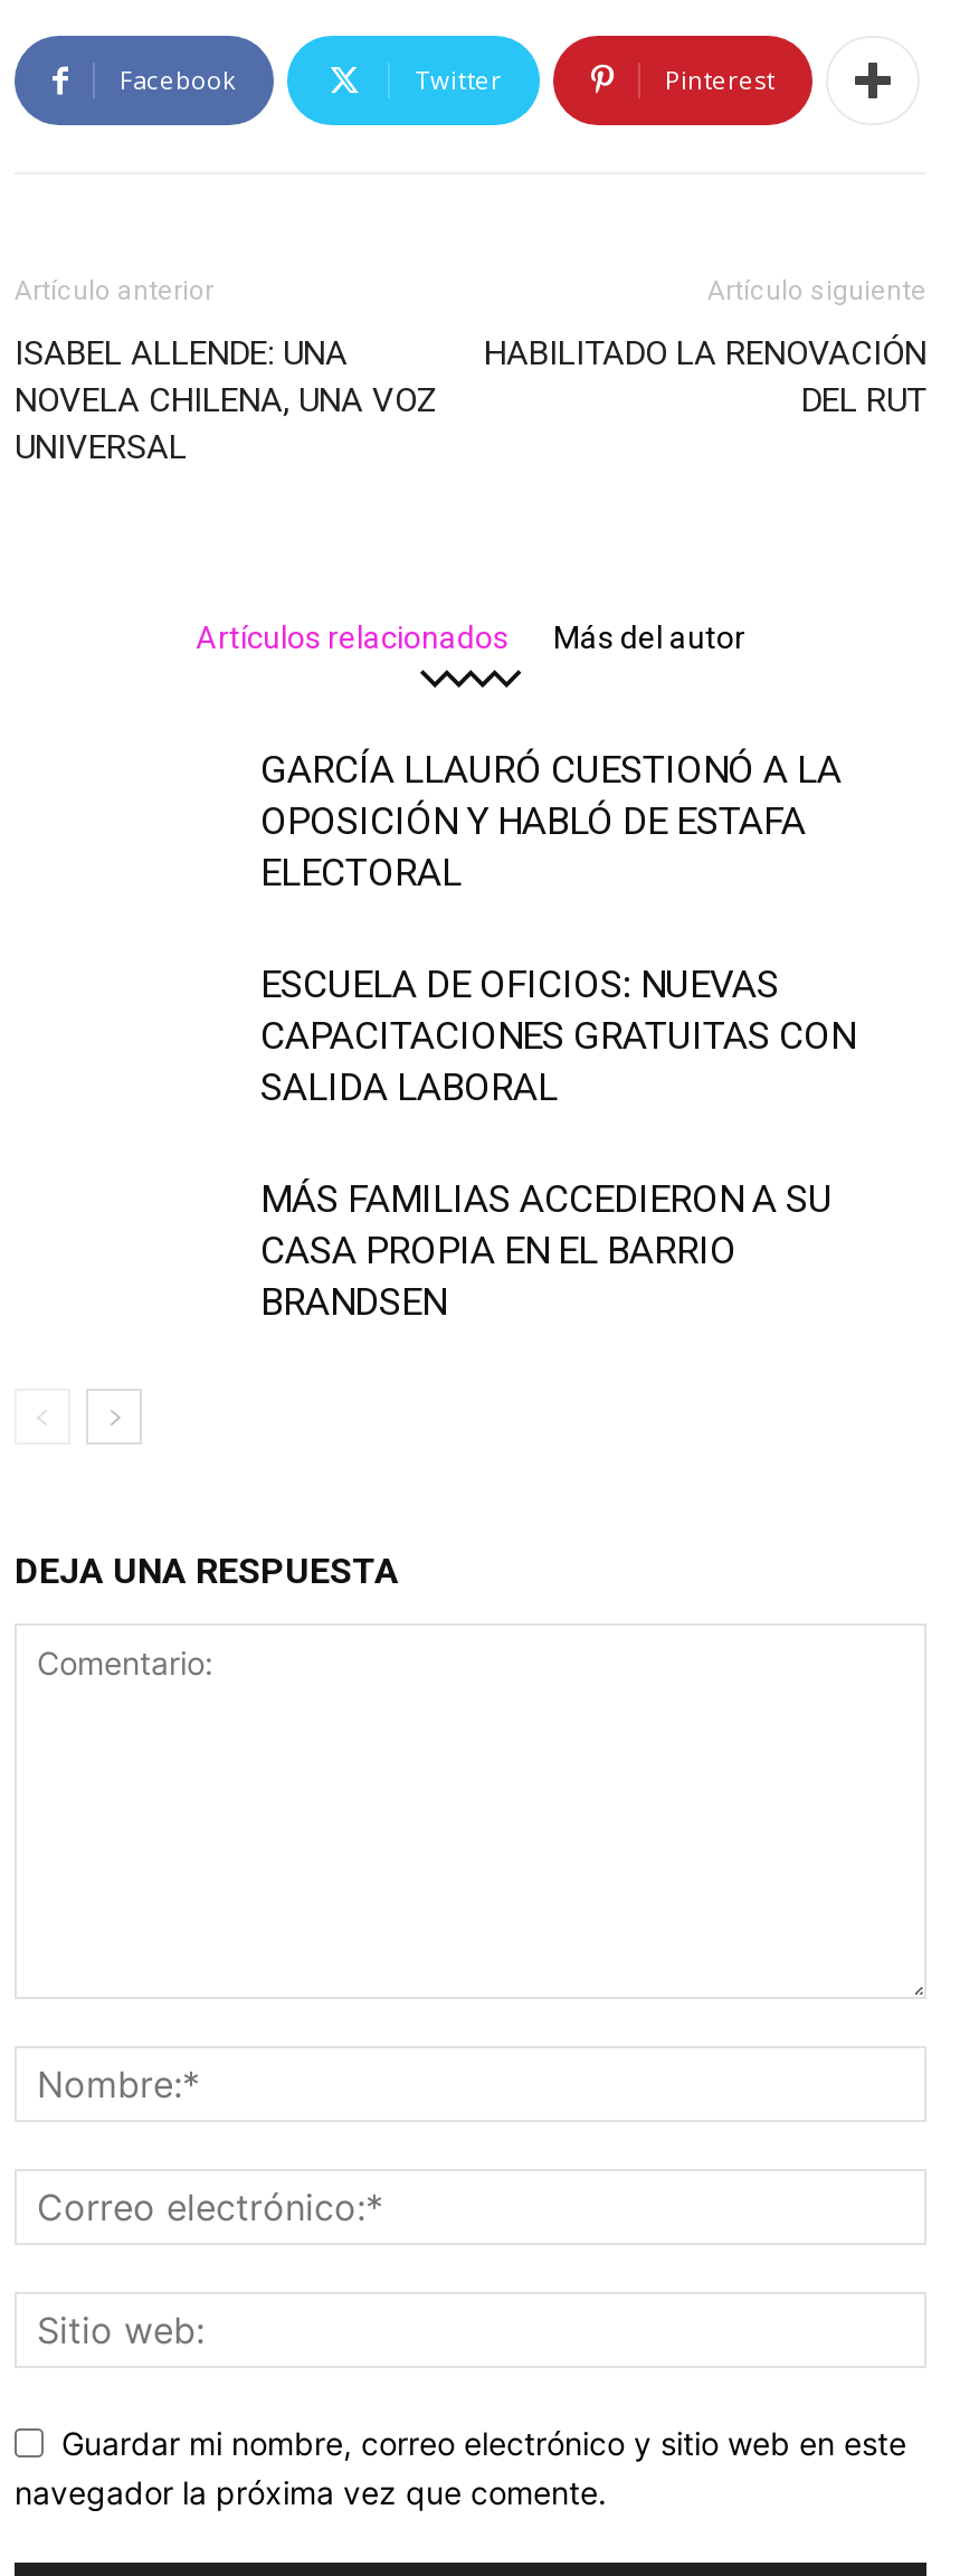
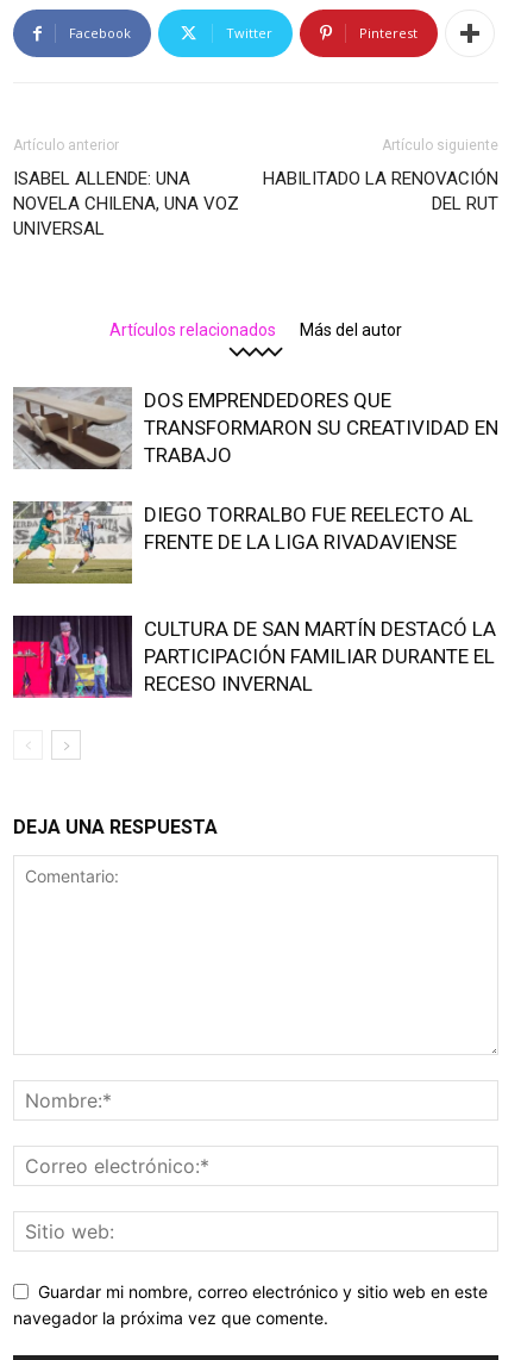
none -> [12,386,127,470] [image]
none -> [12,500,127,585] [image]
none -> [12,615,127,699] [image]
[260,747,842,894] GARCÍA LLAURÓ CUESTIONÓ A LA | OPOSICIÓN Y HABLÓ DE ESTAFA | ELECTORAL -> [144,388,498,467] DOS EMPRENDEDORES QUE | TRANSFORMARON SU CREATIVIDAD EN | TRABAJO
[260,962,855,1109] ESCUELA DE OFICIOS: NUEVAS | CAPACITACIONES GRATUITAS CON | SALIDA LABORAL -> [144,503,473,554] DIEGO TORRALBO FUE REELECTO AL | FRENTE DE LA LIGA RIVADAVIENSE
[260,1176,833,1324] MÁS FAMILIAS ACCEDIERON A SU | CASA PROPIA EN EL BARRIO | BRANDSEN -> [144,617,496,695] CULTURA DE SAN MARTÍN DESTACÓ LA | PARTICIPACIÓN FAMILIAR DURANTE EL | RECESO INVERNAL

